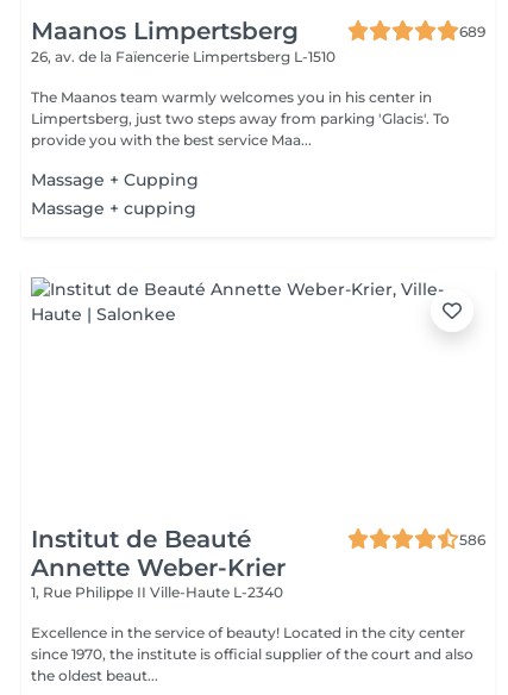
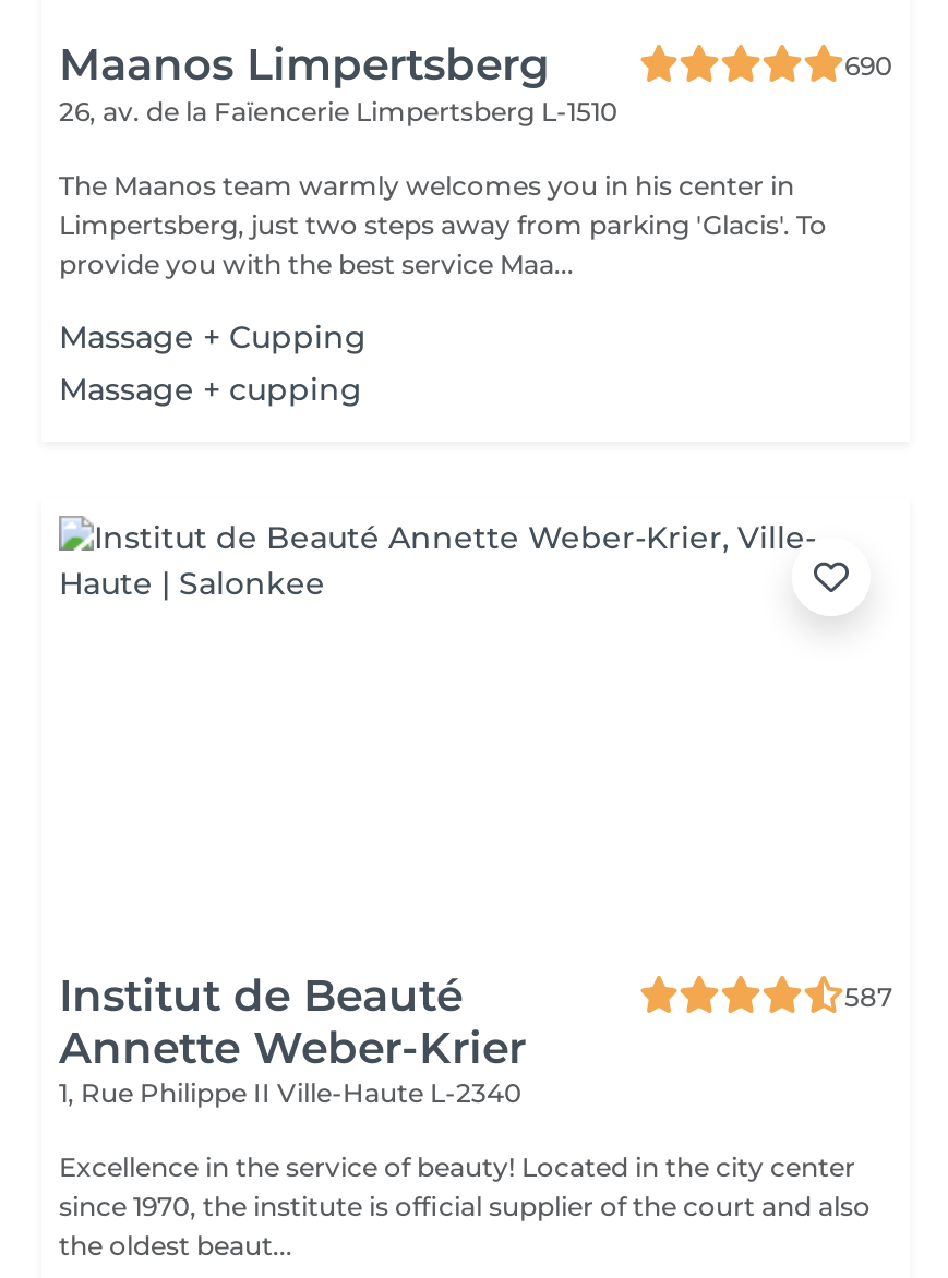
[459,23,485,40] 689 -> [844,49,892,82] 690
[459,531,485,549] 586 -> [844,980,892,1013] 587

